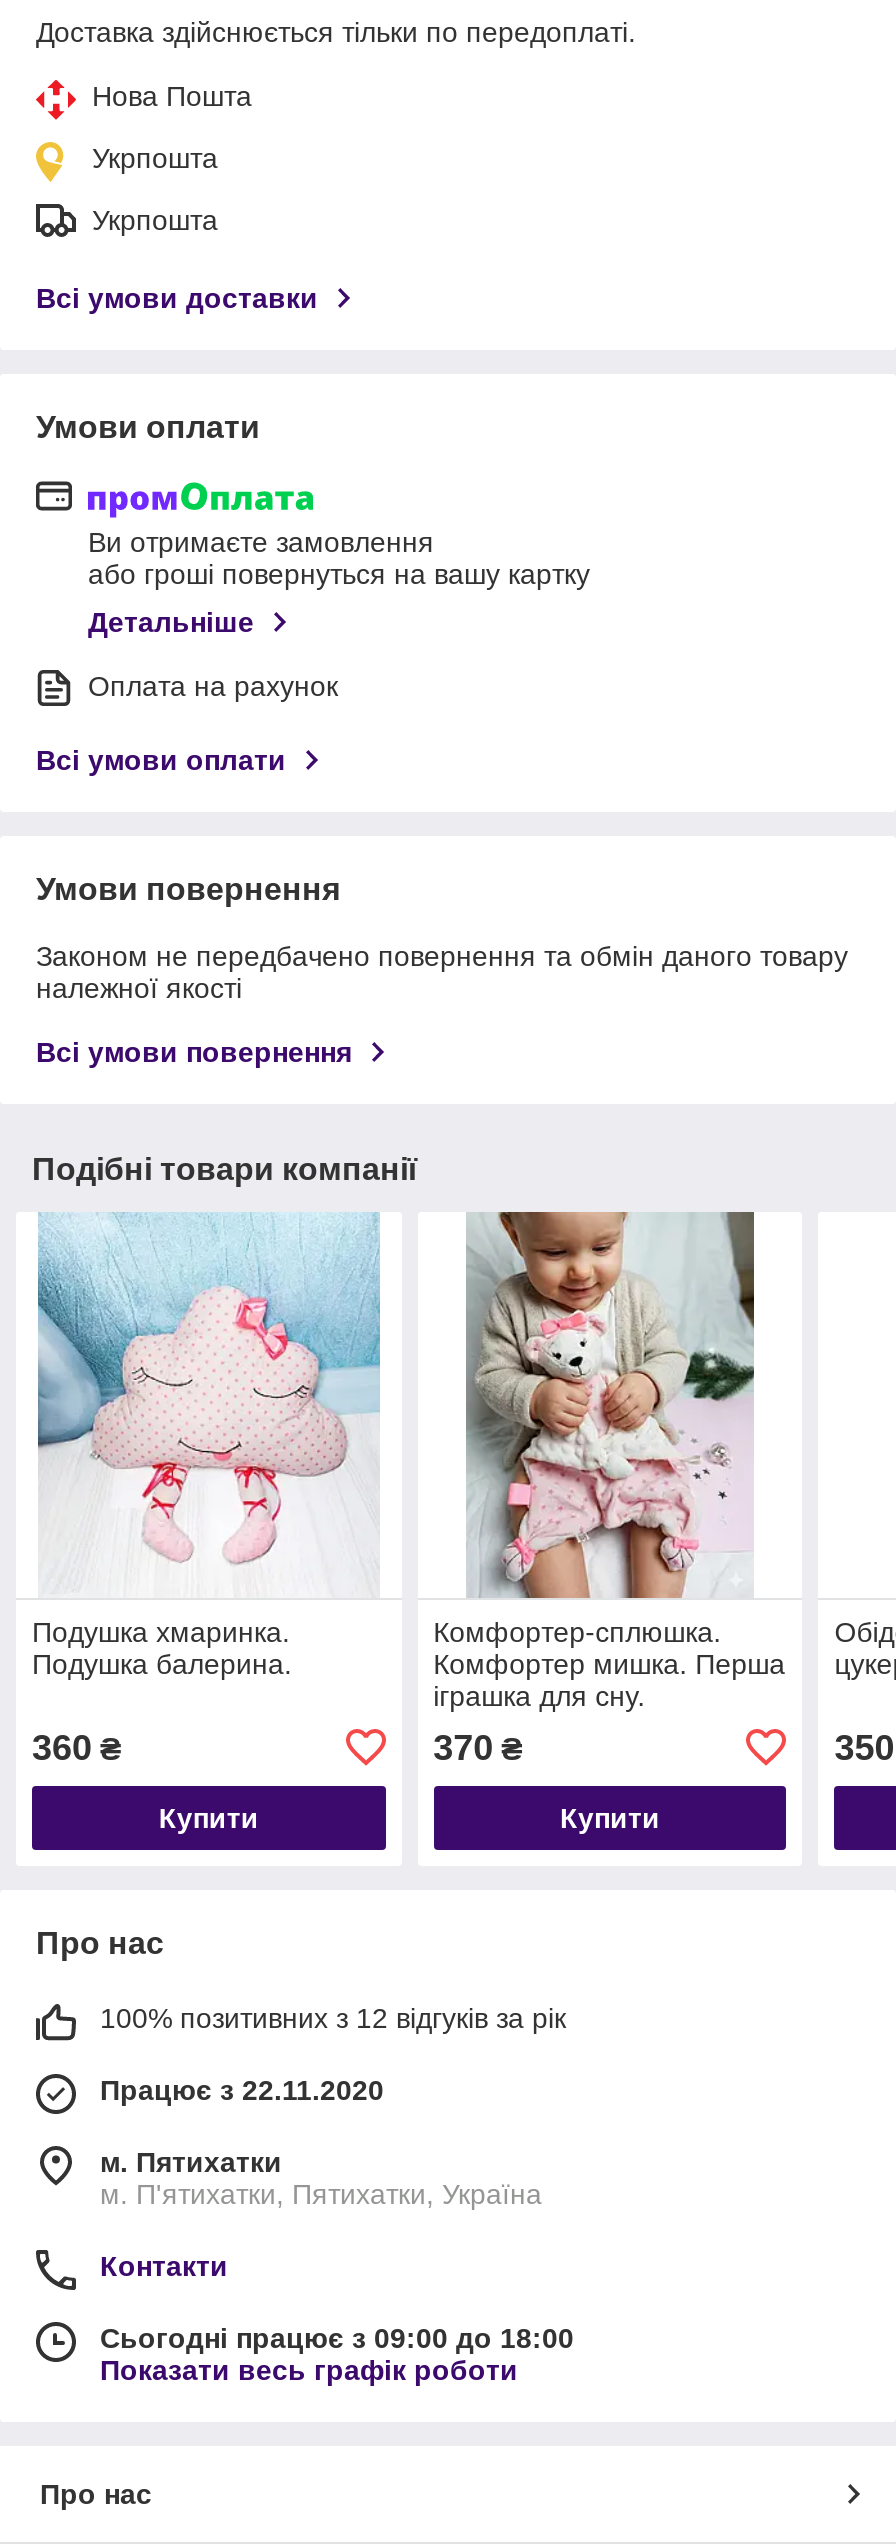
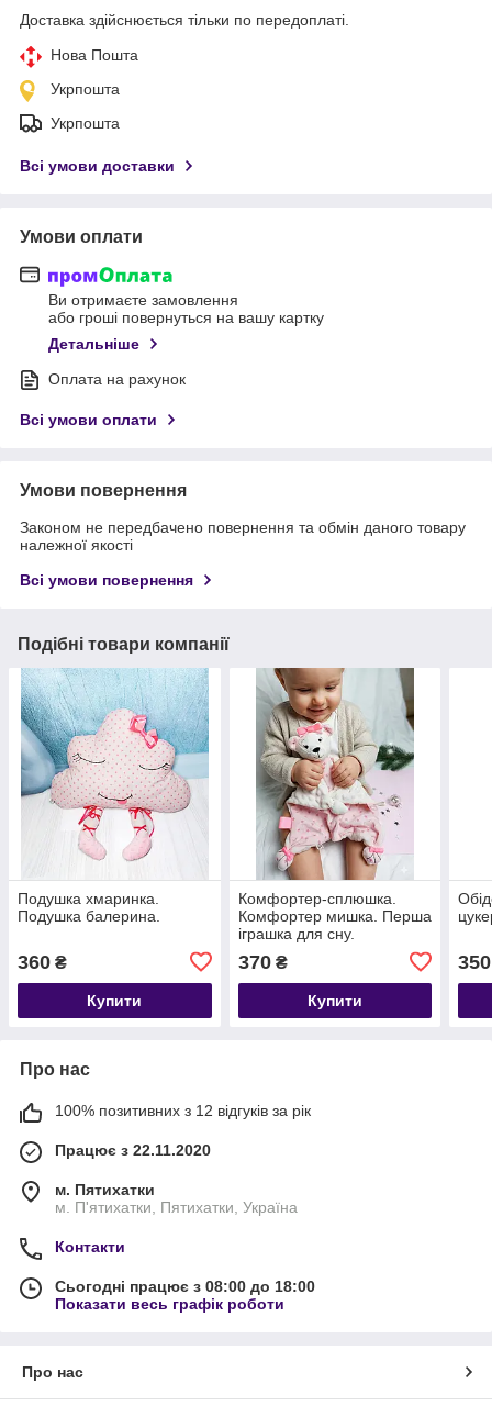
[100,2322,574,2354] Сьогодні працює з 09:00 до 18:00 -> [55,1277,315,1295] Сьогодні працює з 08:00 до 18:00

